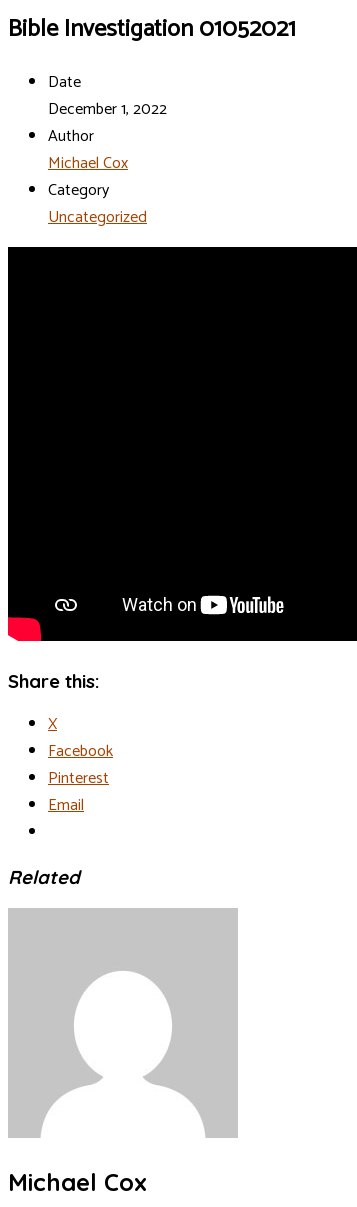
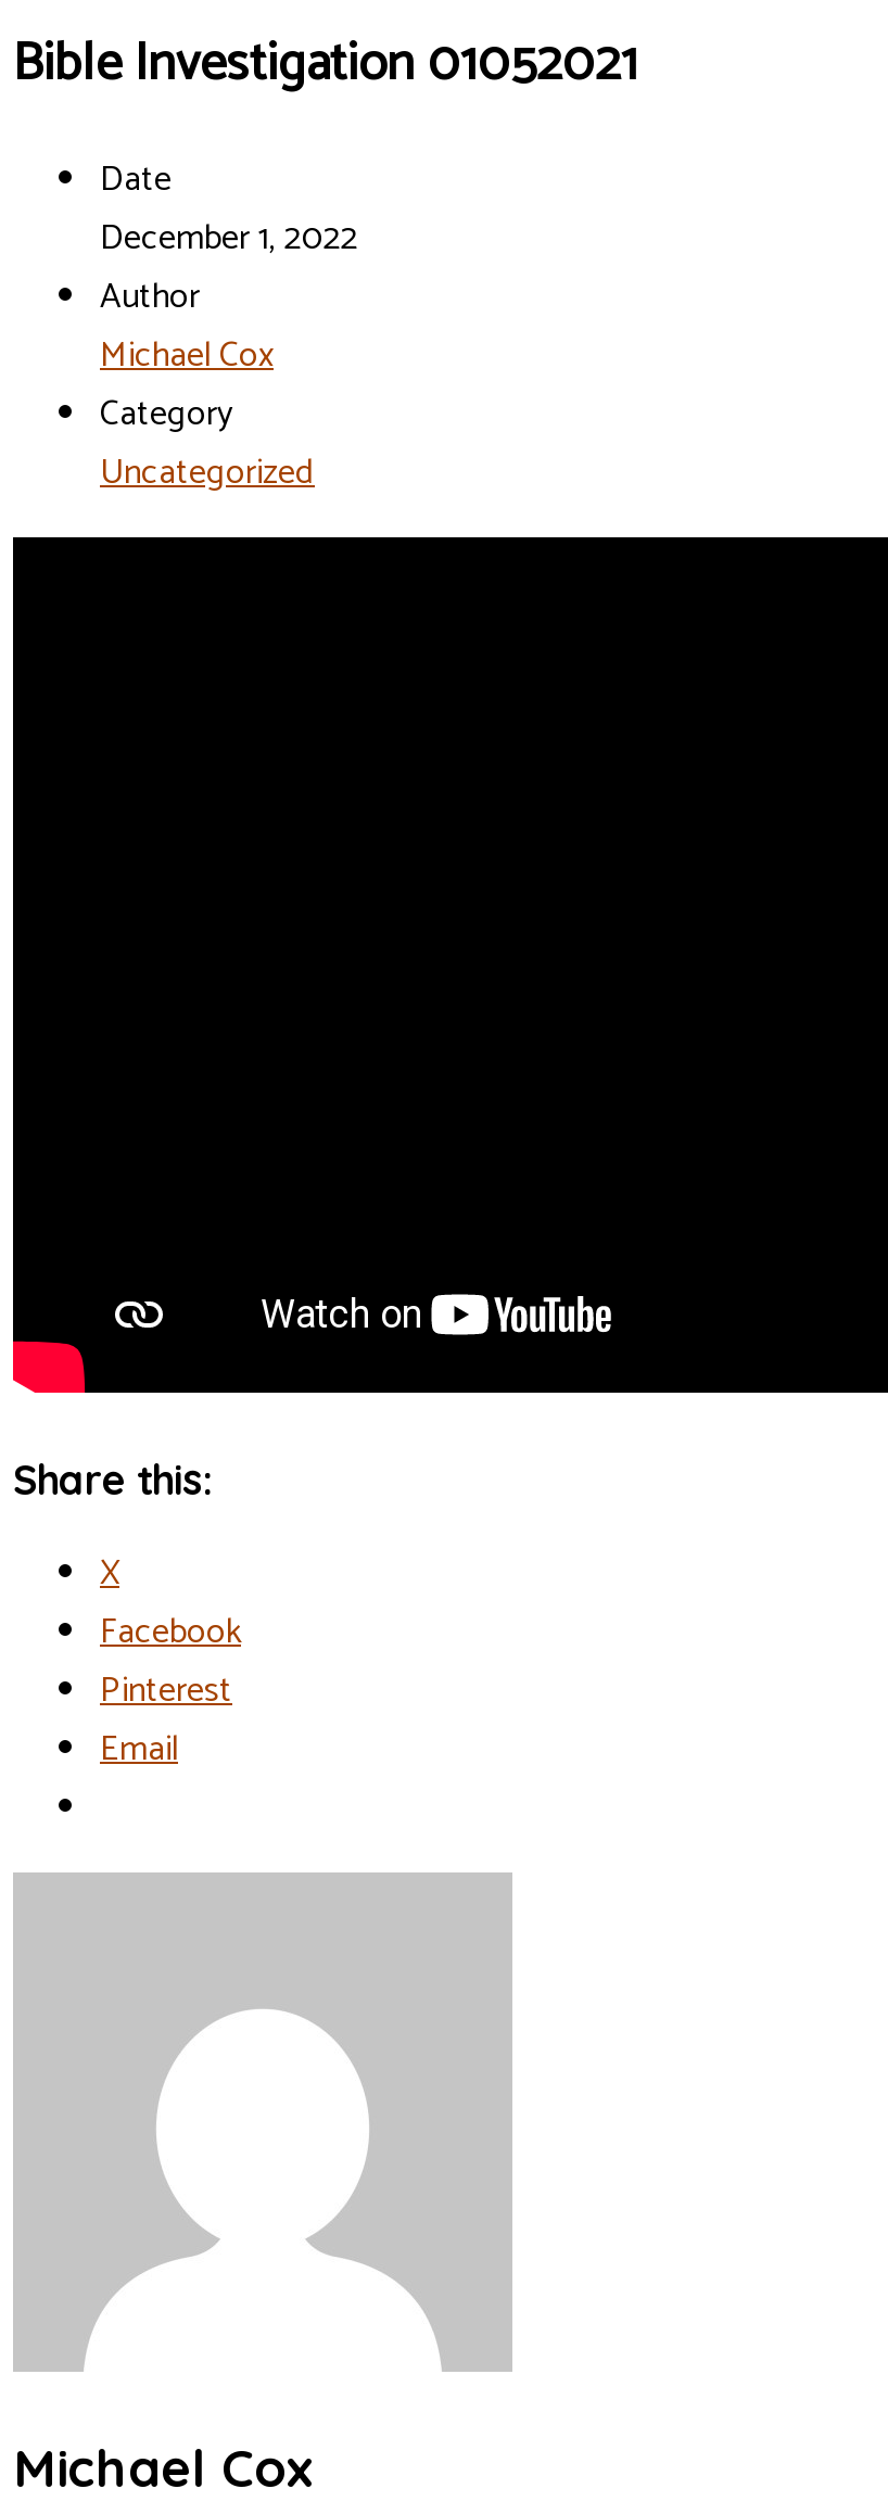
[8,865,80,889] Related -> none

